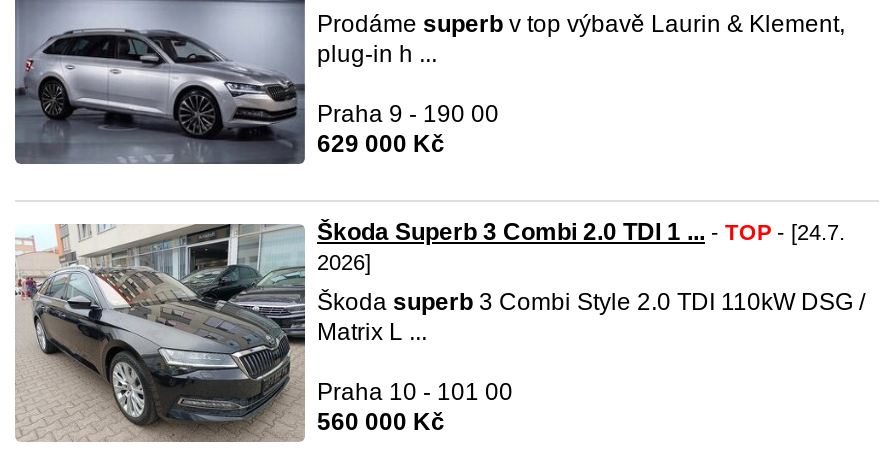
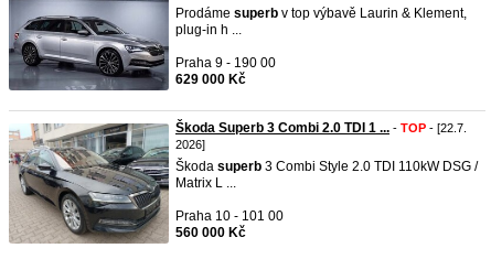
[317,218,845,246] Škoda Superb 3 Combi 2.0 TDI 1 ... - TOP - [24.7. -> [175,120,467,136] Škoda Superb 3 Combi 2.0 TDI 1 ... - TOP - [22.7.

